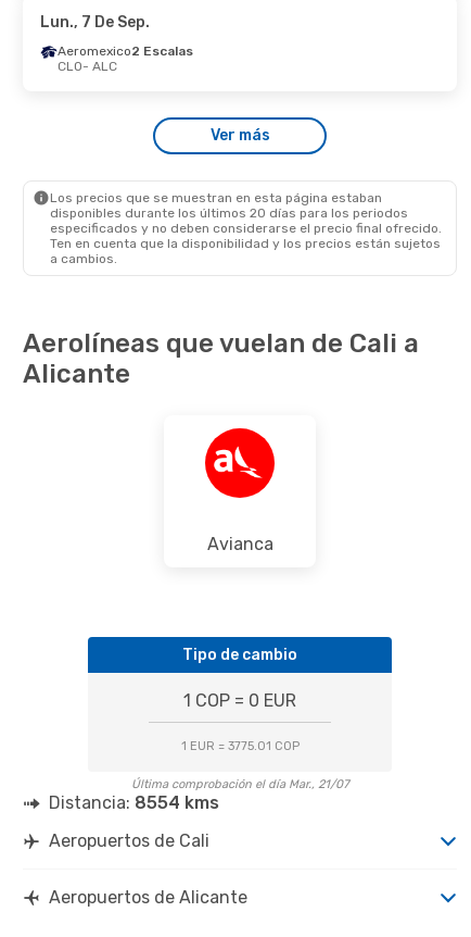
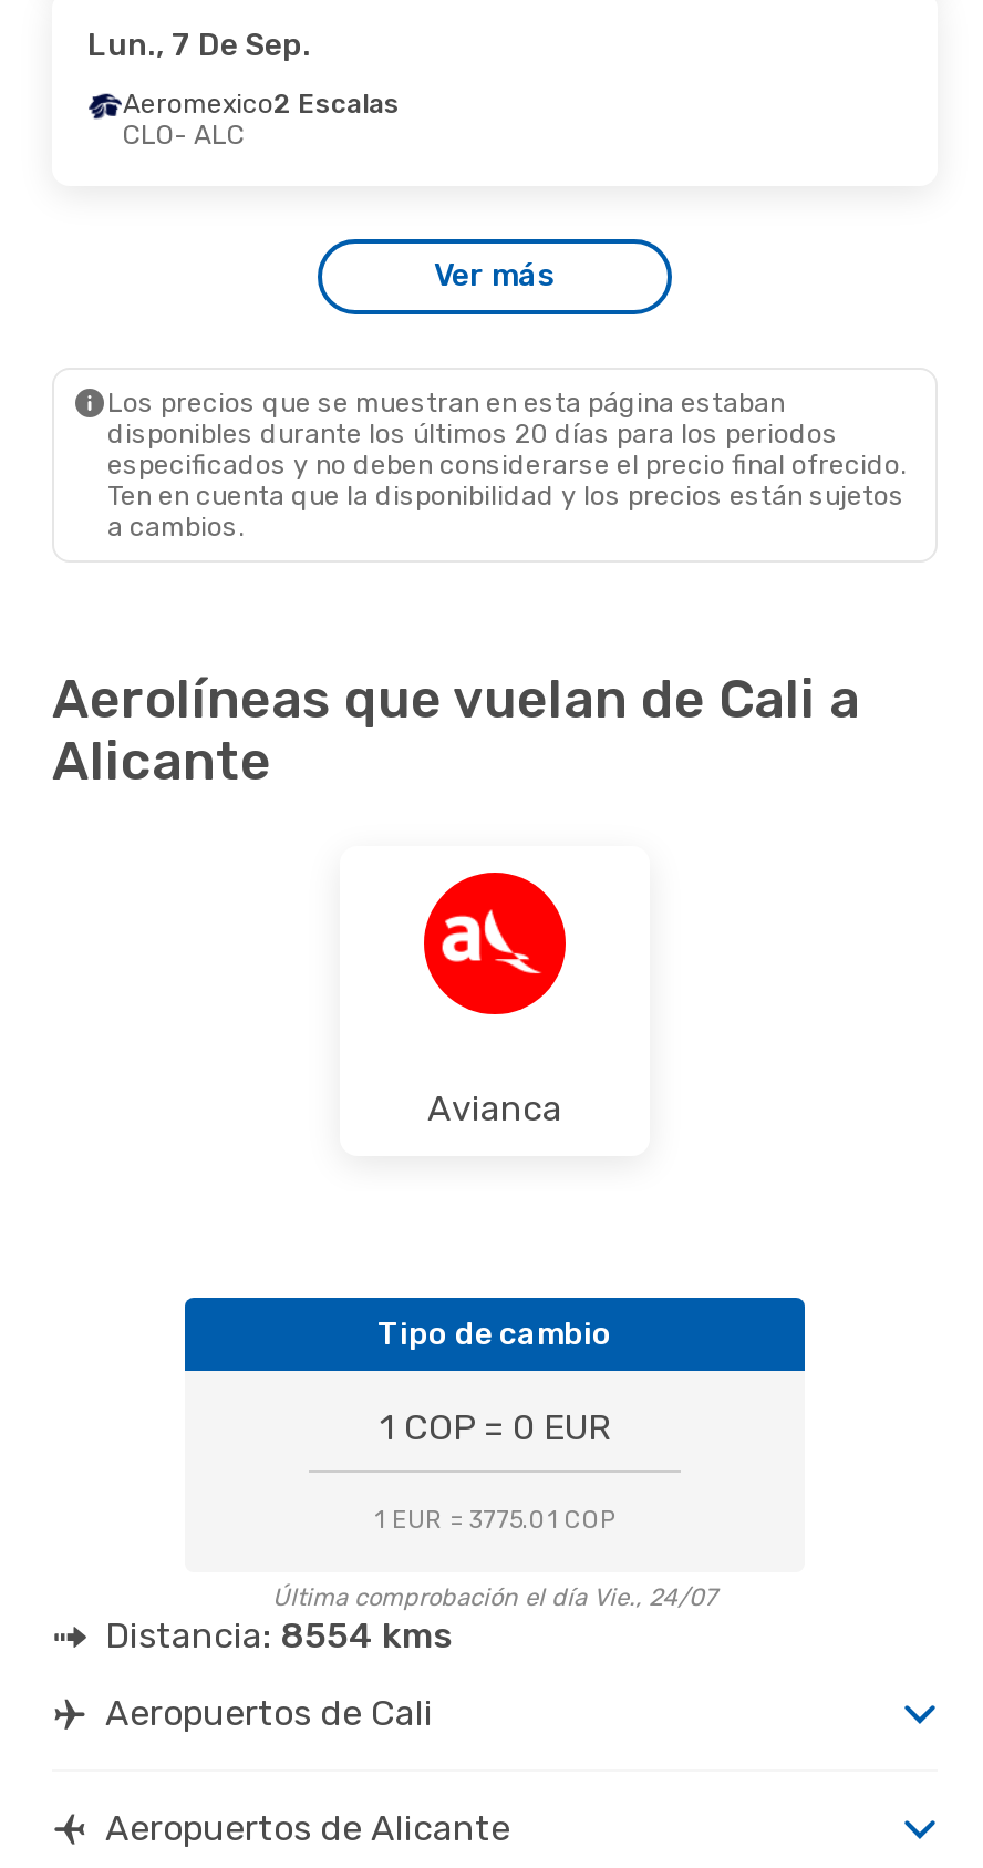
[131,777,349,791] Última comprobación el día Mar., 21/07 -> [272,1583,717,1612] Última comprobación el día Vie., 24/07

